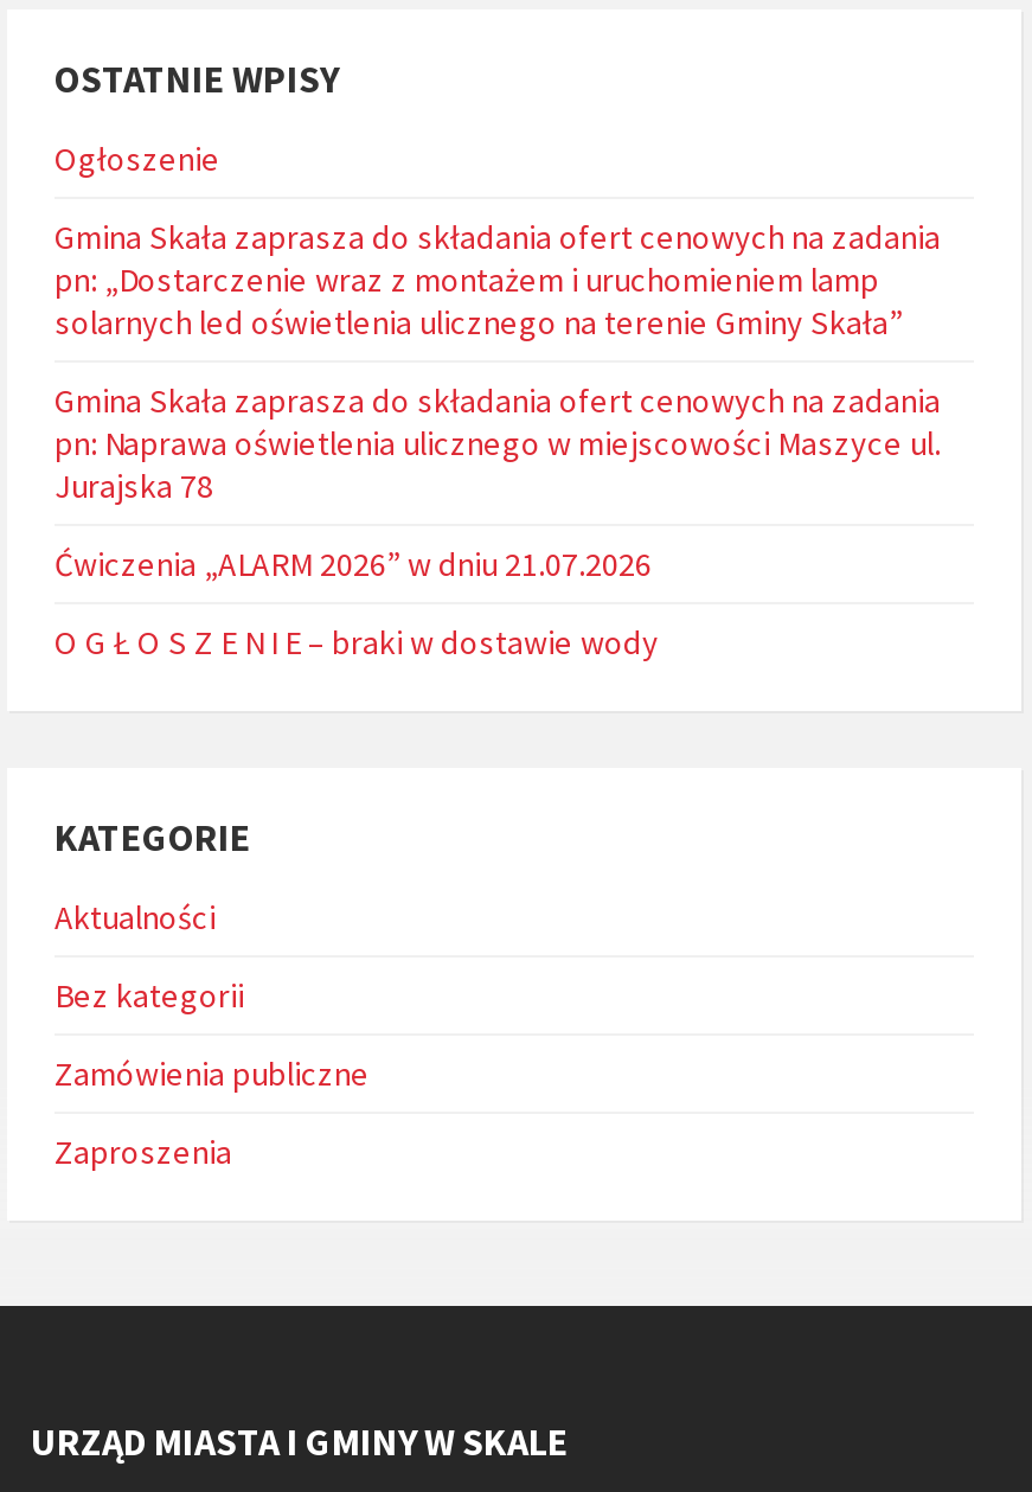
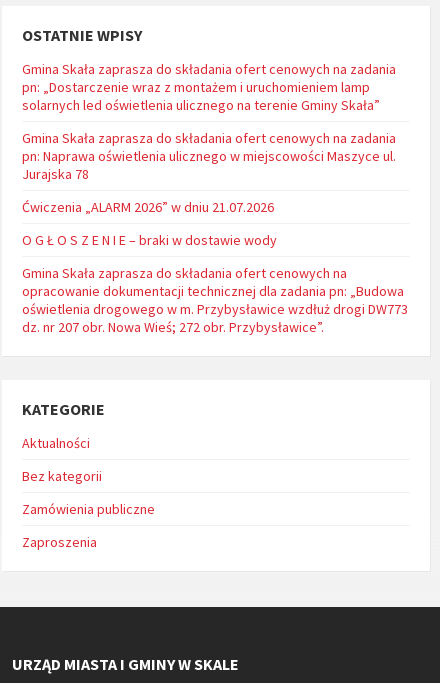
[55,137,220,180] Ogłoszenie -> none
moved [55,216,941,664] -> [22,60,396,249]: Gmina Skała zaprasza do składania ofert cenowych na zadania | pn: „Dostarczenie wraz z montażem i uruchomieniem lamp | solarnych led oświetlenia ulicznego na terenie Gminy Skała” | Gmina Skała zaprasza do składania ofert cenowych na zadania | pn: Naprawa oświetlenia ulicznego w miejscowości Maszyce ul. | Jurajska 78 | Ćwiczenia „ALARM 2026” w dniu 21.07.2026 | O G Ł O S Z E N I E – braki w dostawie wody
none -> [22,264,408,336] Gmina Skała zaprasza do składania ofert cenowych na | opracowanie dokumentacji technicznej dla zadania pn: „Budowa | oświetlenia drogowego w m. Przybysławice wzdłuż drogi DW773 | dz. nr 207 obr. Nowa Wieś; 272 obr. Przybysławice”.

